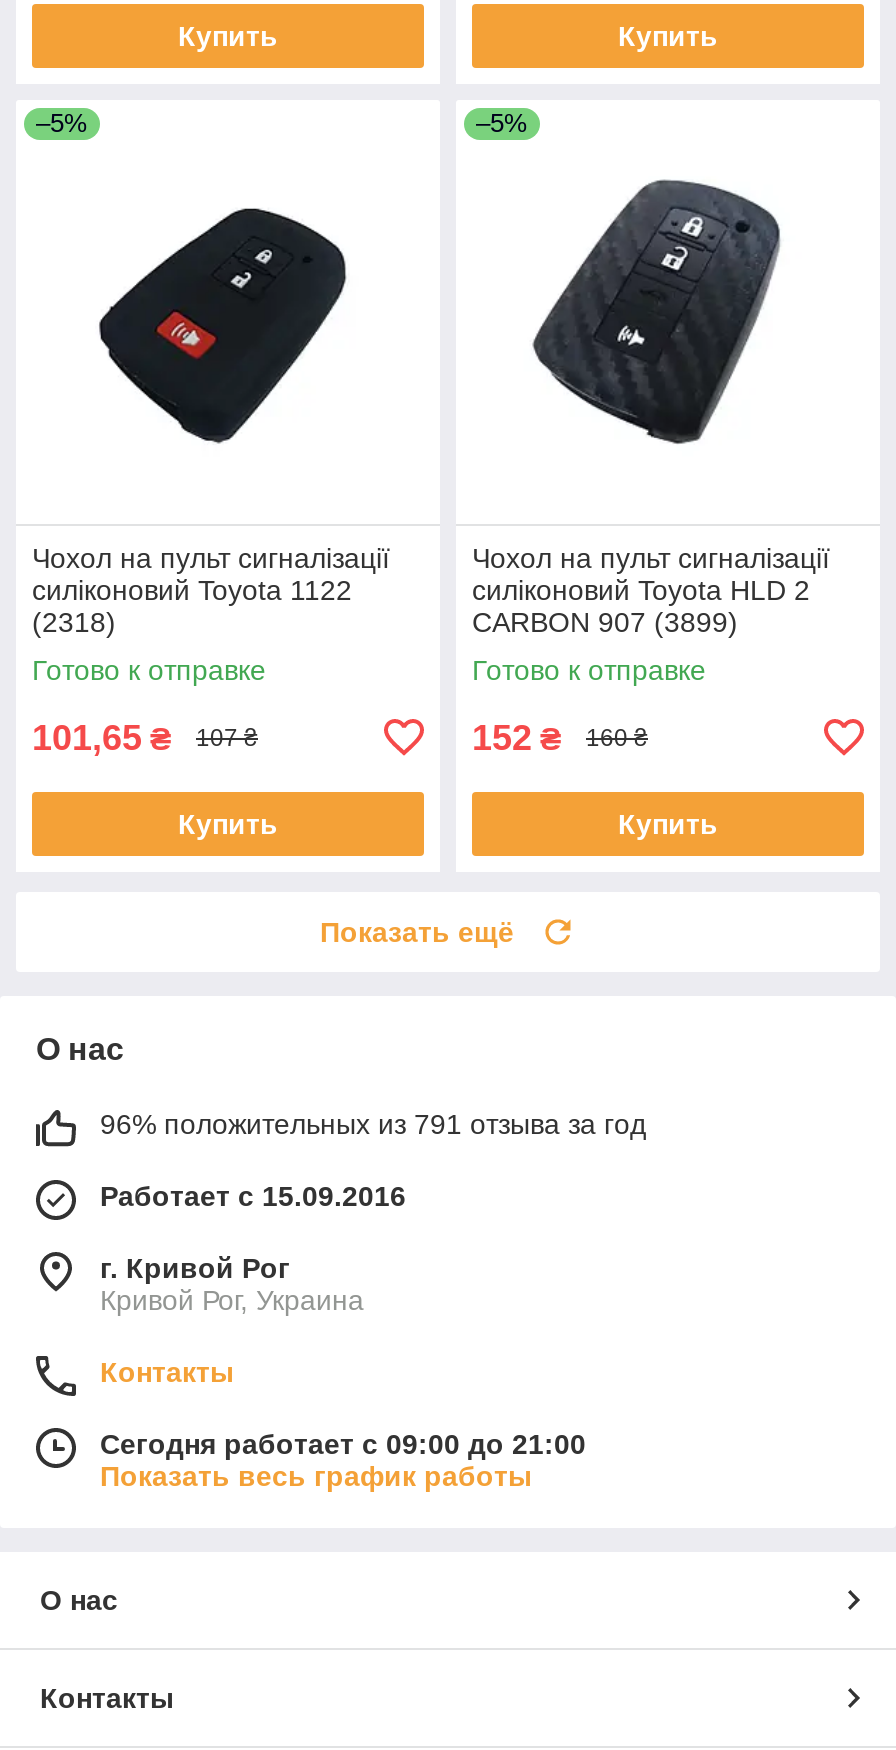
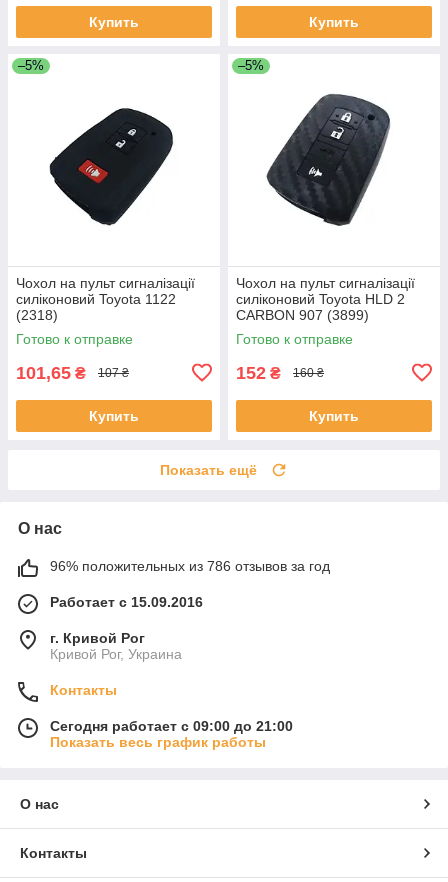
[100,1108,646,1140] 96% положительных из 791 отзыва за год -> [50,558,330,574] 96% положительных из 786 отзывов за год

